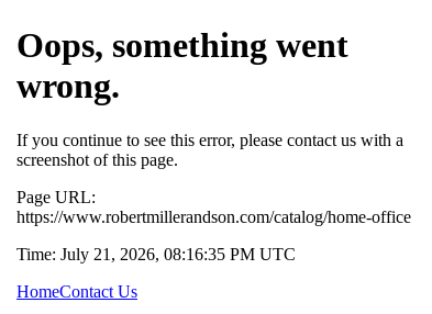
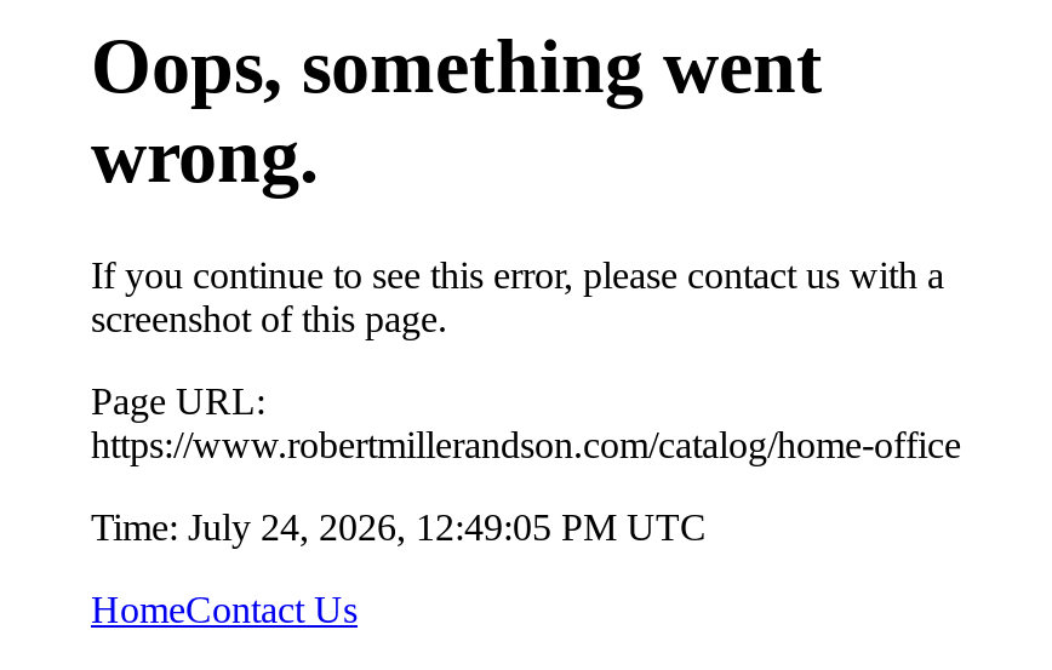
[16,245,296,263] Time: July 21, 2026, 08:16:35 PM UTC -> [91,506,707,547] Time: July 24, 2026, 12:49:05 PM UTC

